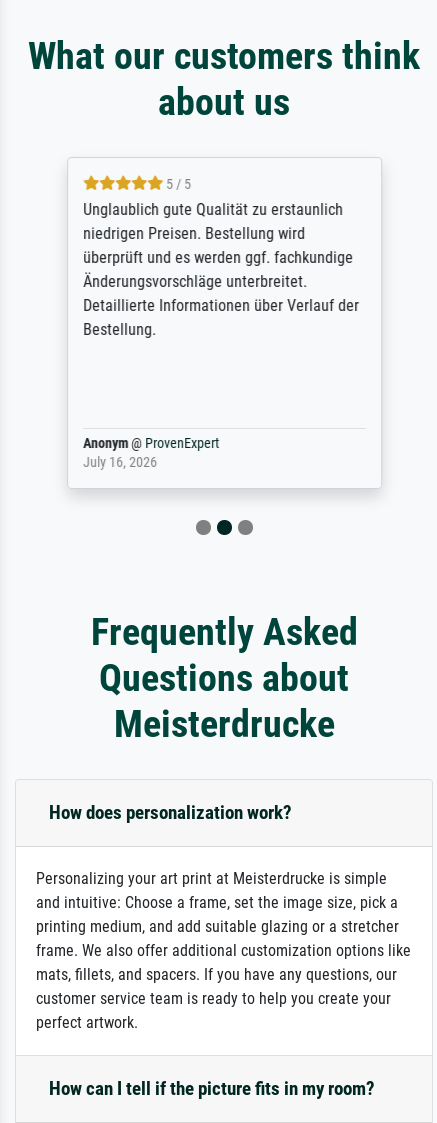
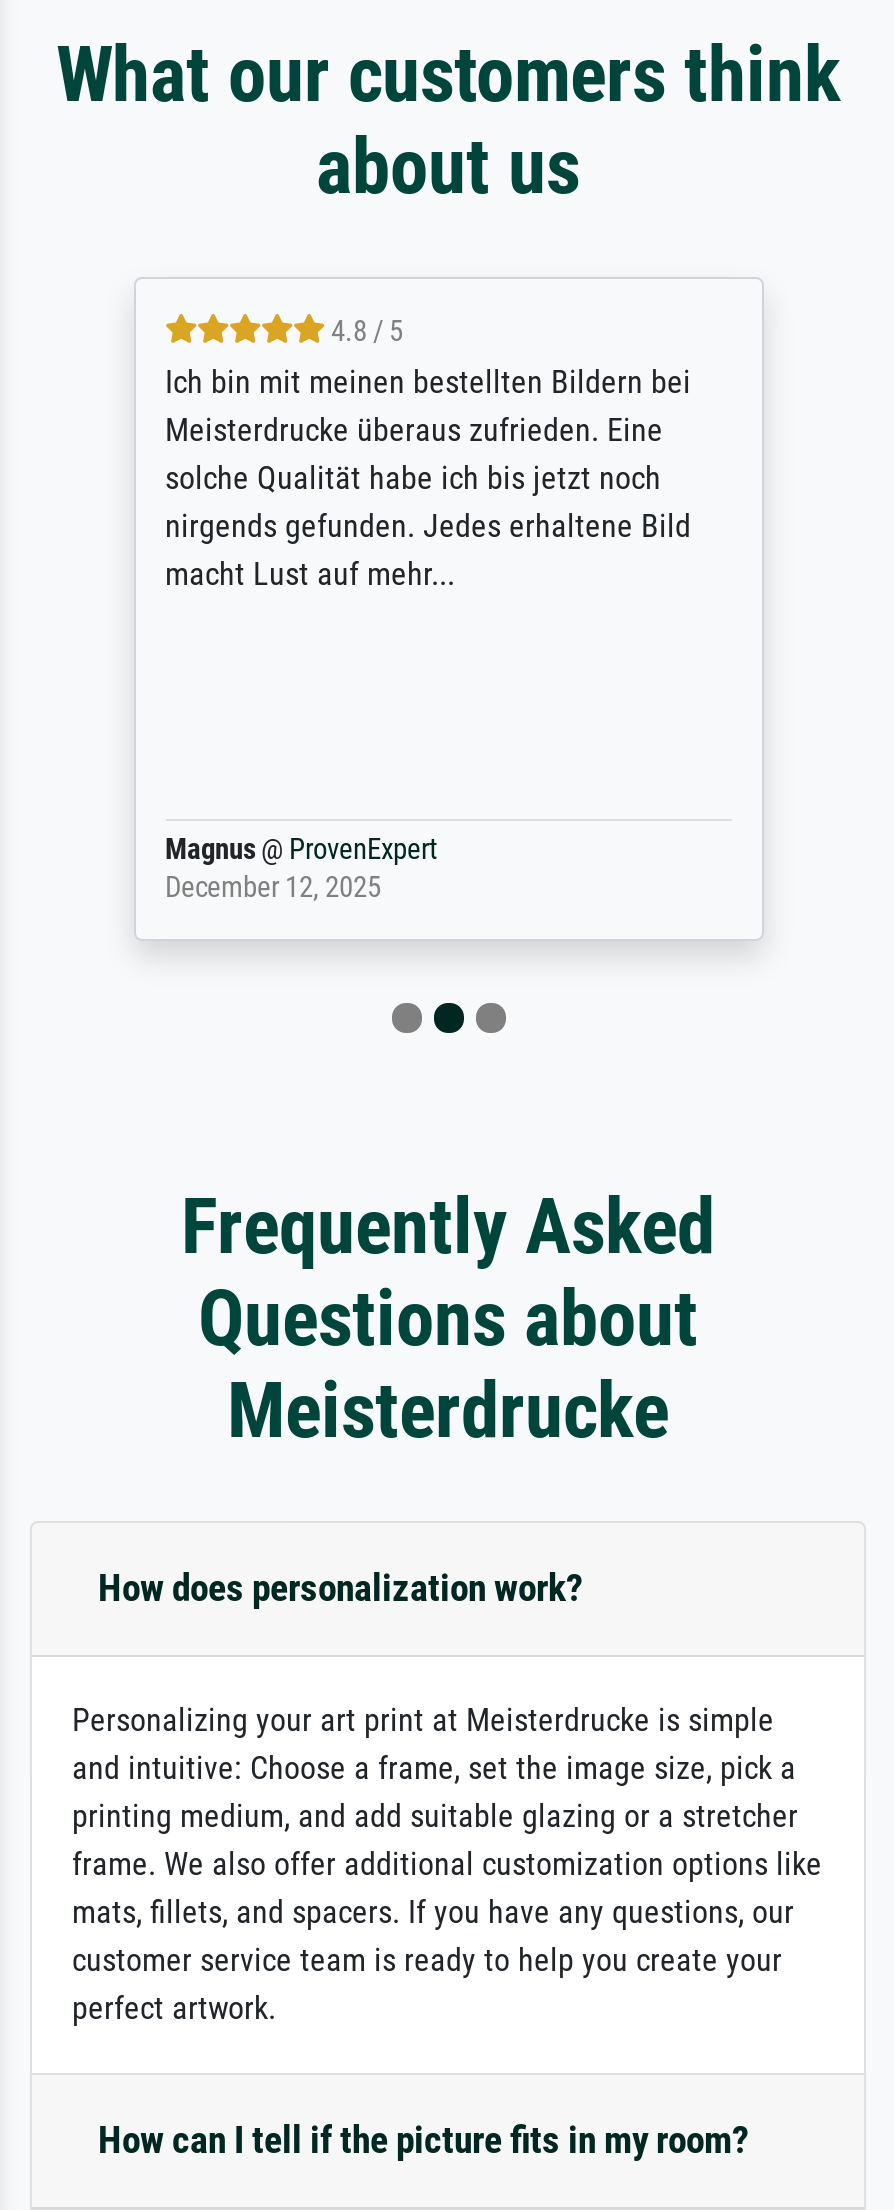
[82,175,358,338] 5 / 5 | Unglaublich gute Qualität zu erstaunlich | niedrigen Preisen. Bestellung wird | überprüft und es werden ggf. fachkundige | Änderungsvorschläge unterbreitet. | Detaillierte Informationen über Verlauf der | Bestellung. -> [165,315,691,593] 4.8 / 5 | Ich bin mit meinen bestellten Bildern bei | Meisterdrucke überaus zufrieden. Eine | solche Qualität habe ich bis jetzt noch | nirgends gefunden. Jedes erhaltene Bild | macht Lust auf mehr...
[82,434,218,470] Anonym @ ProvenExpert | July 16, 2026 -> [165,833,437,905] Magnus @ ProvenExpert | December 12, 2025

